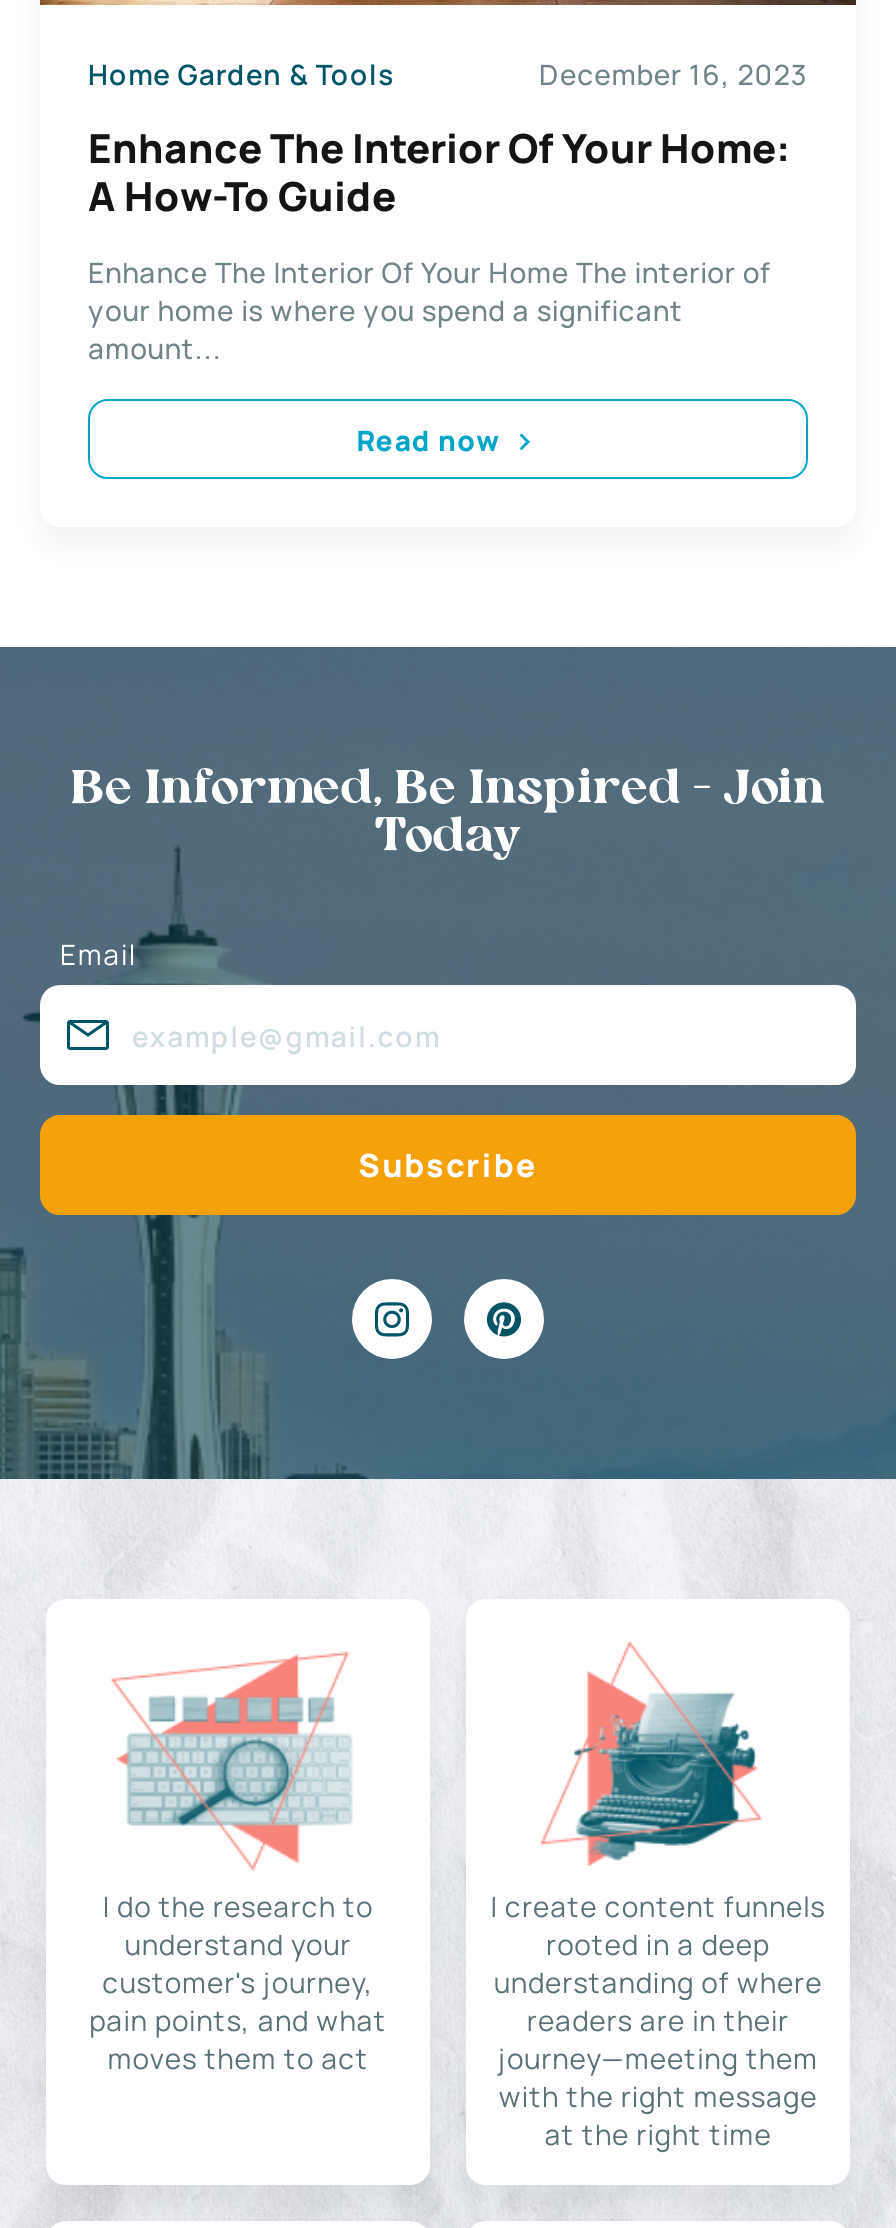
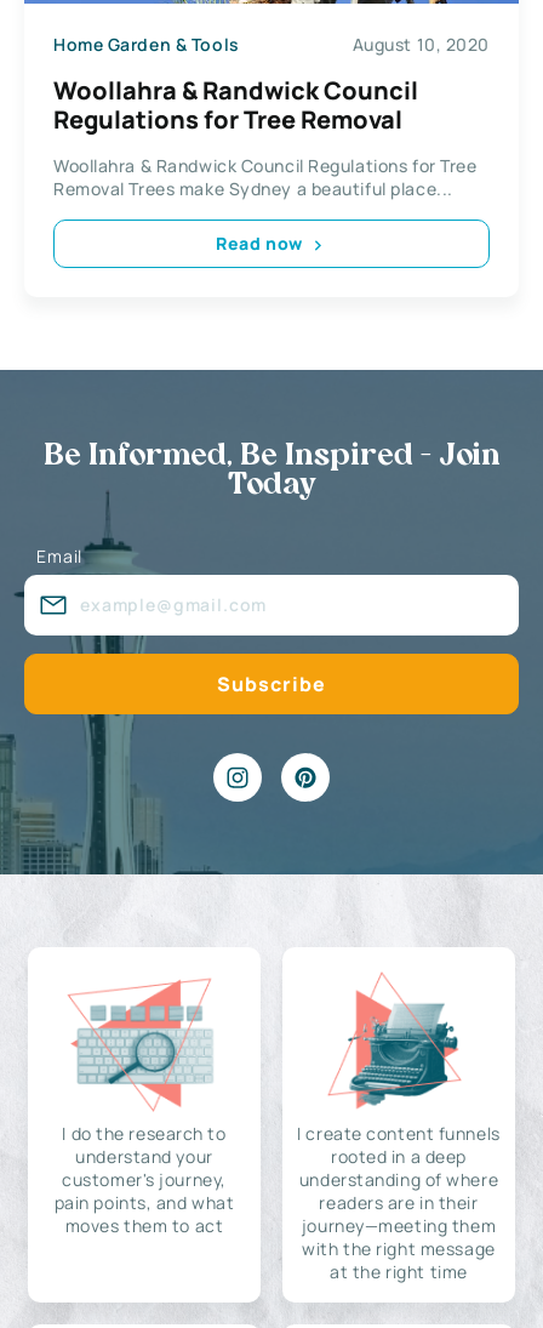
[539,55,808,93] December 16, 2023 -> [352,33,490,56] August 10, 2020
[88,122,790,224] Enhance The Interior Of Your Home: | A How-To Guide -> [53,74,418,136] Woollahra & Randwick Council | Regulations for Tree Removal
[88,254,771,368] Enhance The Interior Of Your Home The interior of | your home is where you spend a significant | amount... -> [53,154,477,200] Woollahra & Randwick Council Regulations for Tree | Removal Trees make Sydney a beautiful place...

